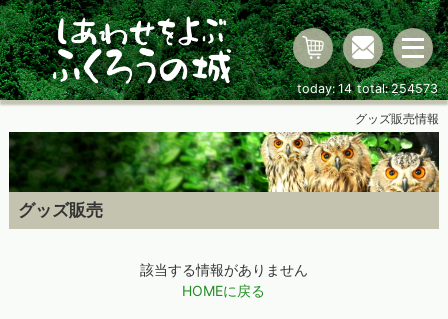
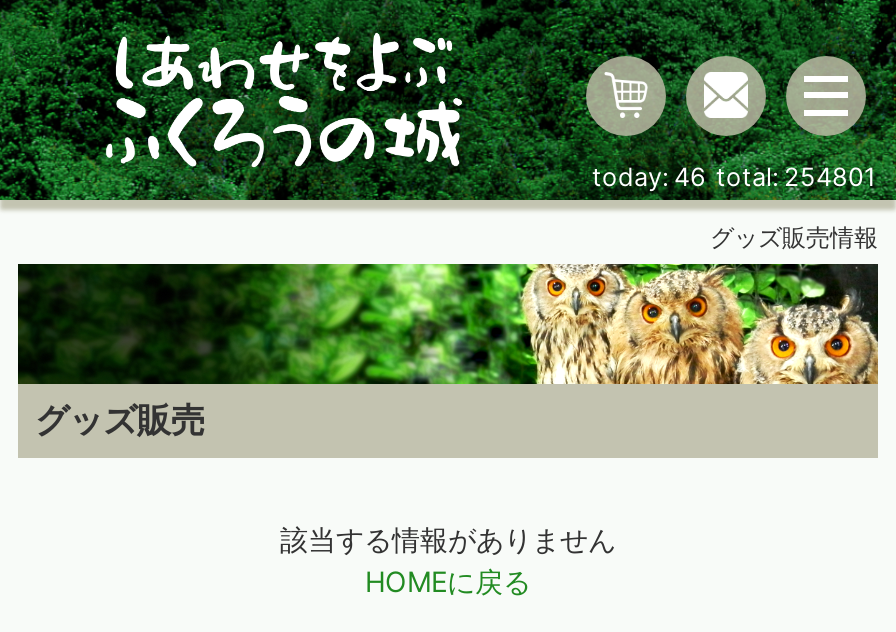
[297,81,438,96] today: 14 total: 254573 -> [592,162,876,192] today: 46 total: 254801

